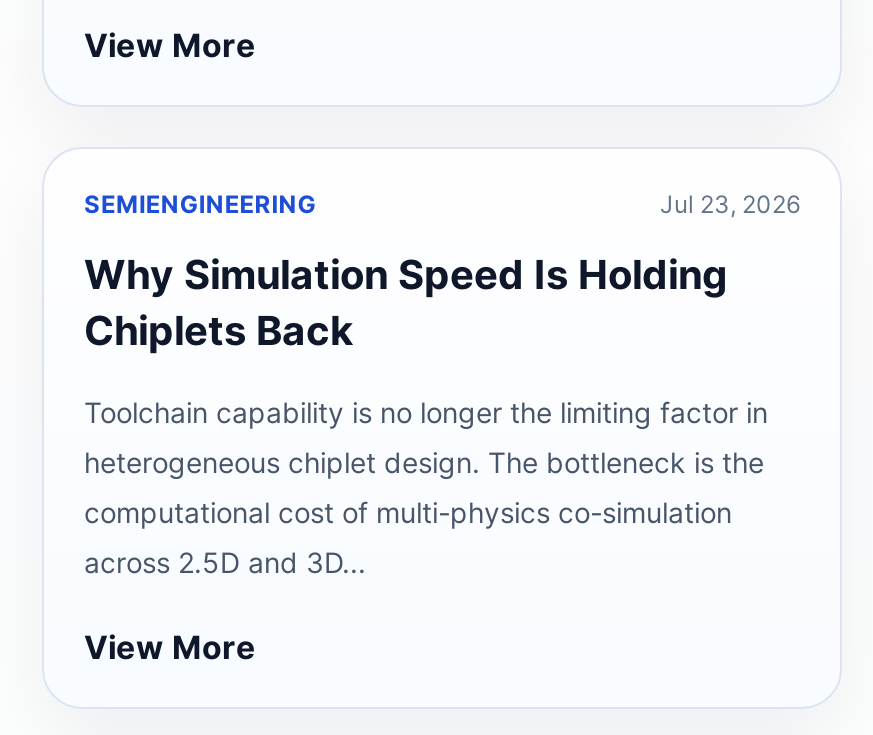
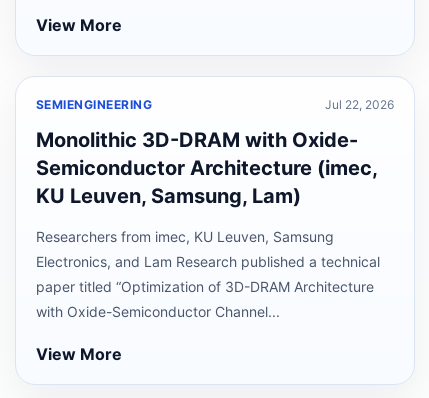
[660,189,800,219] Jul 23, 2026 -> [325,97,394,112] Jul 22, 2026
[84,251,728,355] Why Simulation Speed Is Holding | Chiplets Back -> [36,128,377,208] Monolithic 3D-DRAM with Oxide- | Semiconductor Architecture (imec, | KU Leuven, Samsung, Lam)
[84,395,768,429] Toolchain capability is no longer the limiting factor in -> [36,228,334,245] Researchers from imec, KU Leuven, Samsung
[84,445,764,479] heterogeneous chiplet design. The bottleneck is the -> [36,253,380,270] Electronics, and Lam Research published a technical
[84,495,732,529] computational cost of multi-physics co-simulation -> [36,278,374,295] paper titled “Optimization of 3D-DRAM Architecture
[84,545,366,579] across 2.5D and 3D... -> [36,303,280,320] with Oxide-Semiconductor Channel...

